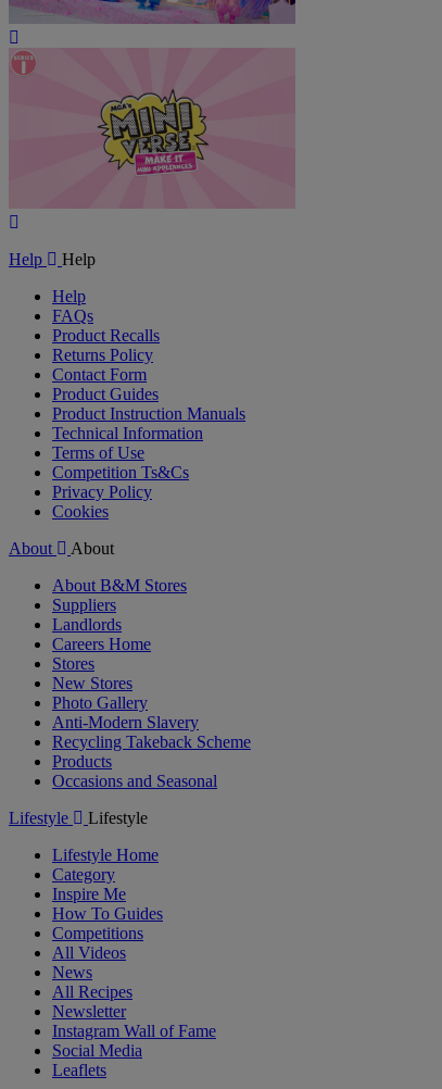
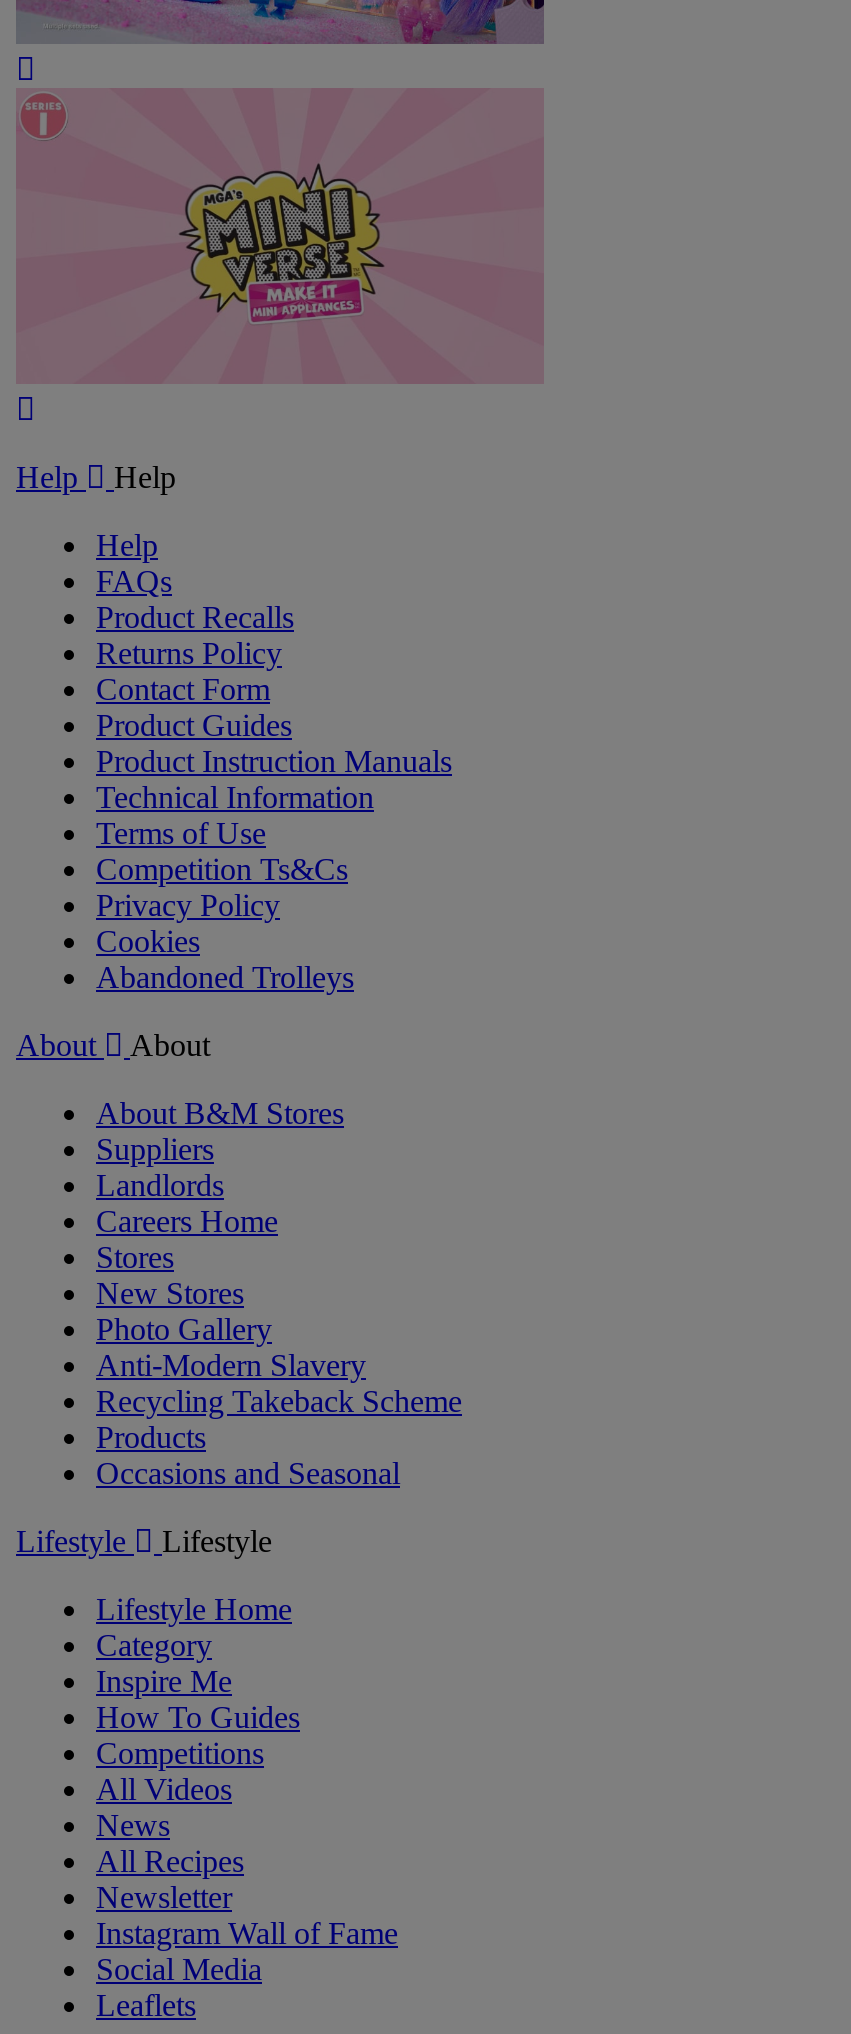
none -> [96,960,354,994] Abandoned Trolleys

